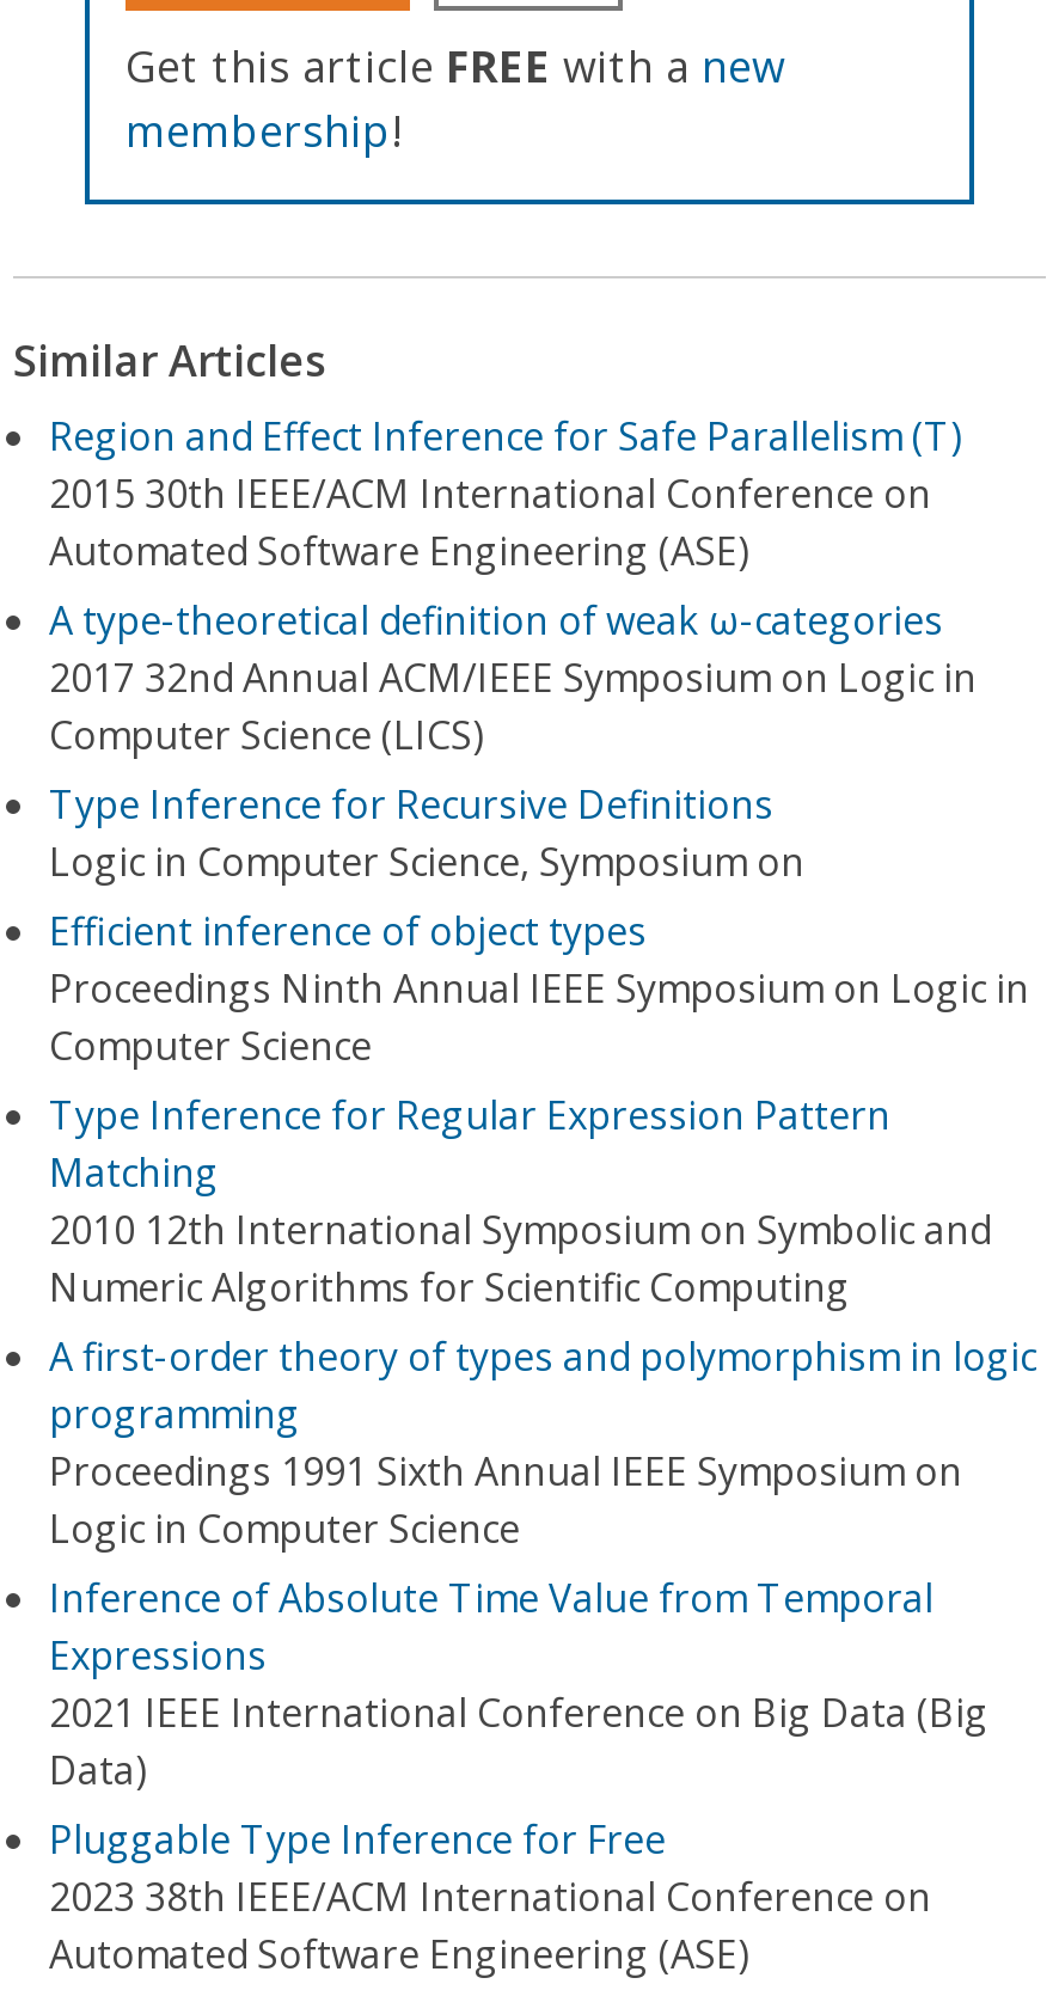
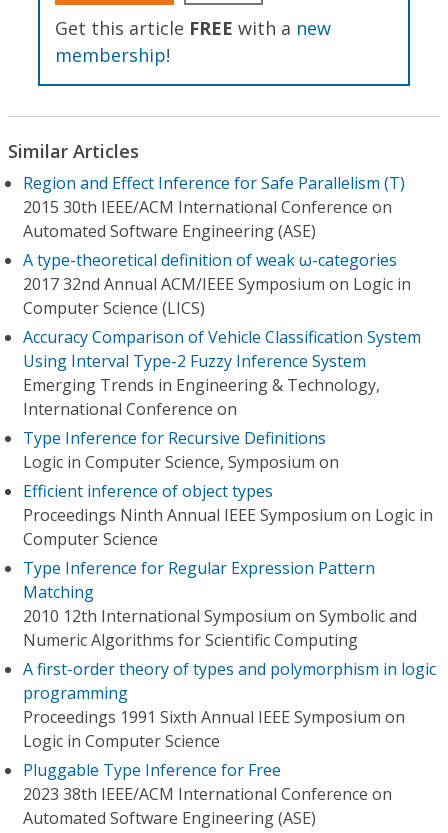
none -> [23,326,421,420] Accuracy Comparison of Vehicle Classification System | Using Interval Type-2 Fuzzy Inference System | Emerging Trends in Engineering & Technology, | International Conference on
moved [49,778,1036,1555] -> [23,427,436,752]: Type Inference for Recursive Definitions | Logic in Computer Science, Symposium on | Efficient inference of object types | ... | Proceedings 1991 Sixth Annual IEEE Symposium on | Logic in Computer Science
[49,1572,988,1796] Inference of Absolute Time Value from Temporal | Expressions | 2021 IEEE International Conference on Big Data (Big | Data) -> none

